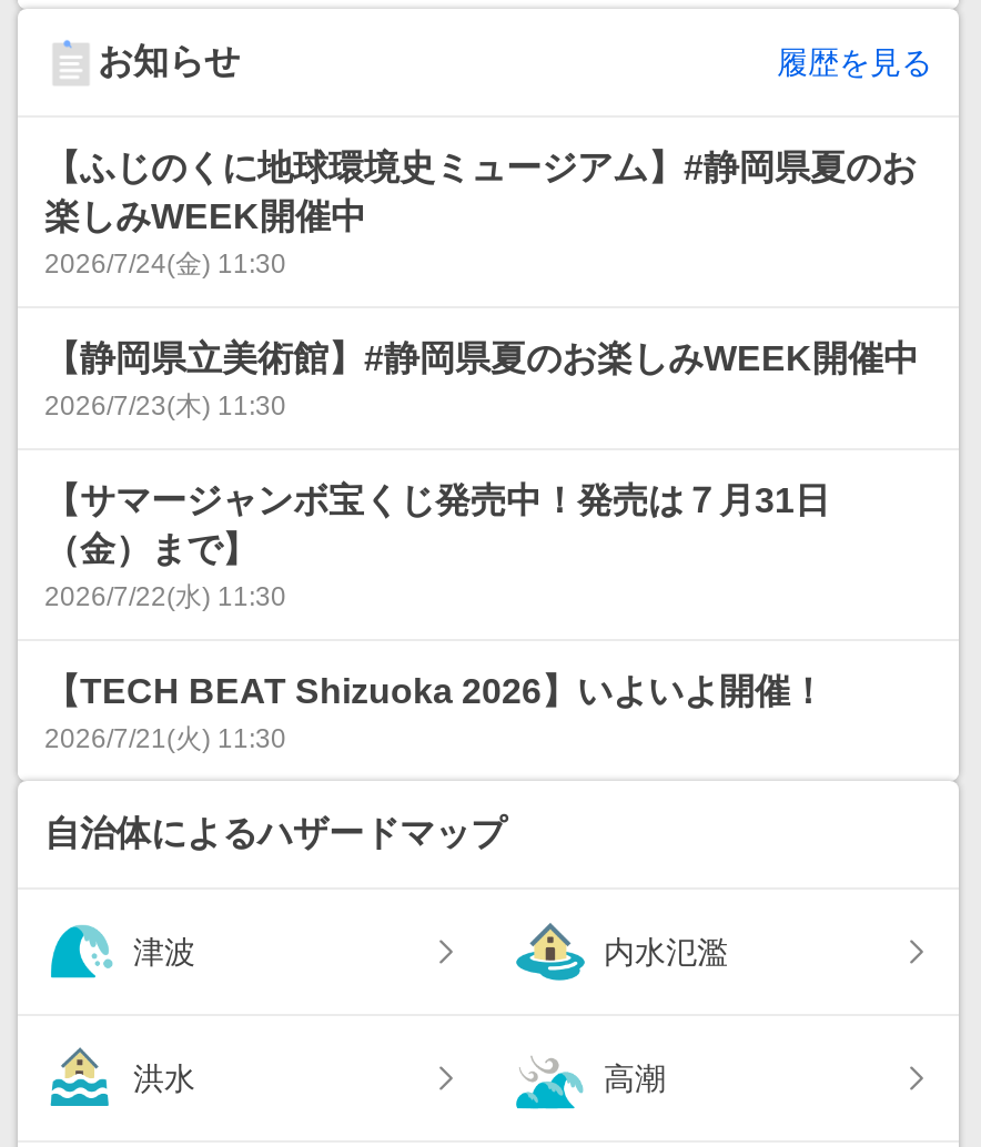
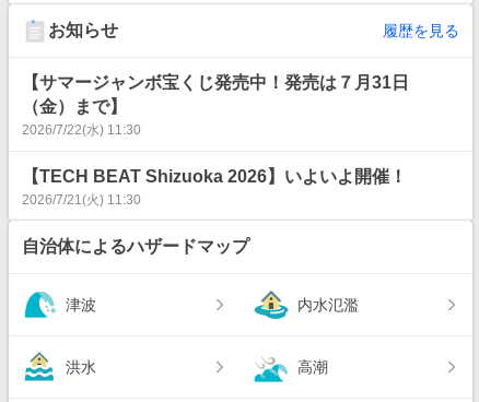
[44,149,919,422] 【ふじのくに地球環境史ミュージアム】#静岡県夏のお | 楽しみWEEK開催中 | 2026/7/24(金) 11:30 | 【静岡県立美術館】#静岡県夏のお楽しみWEEK開催中 | 2026/7/23(木) 11:30 -> none

